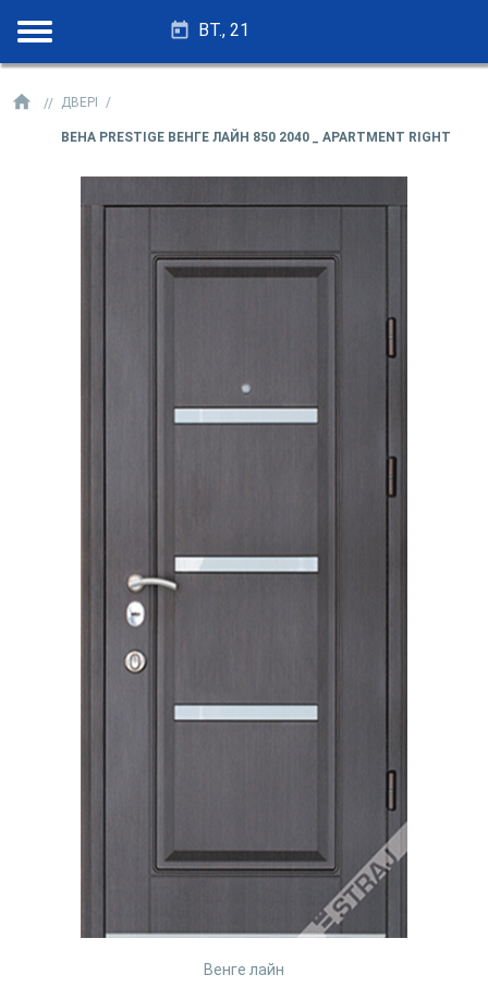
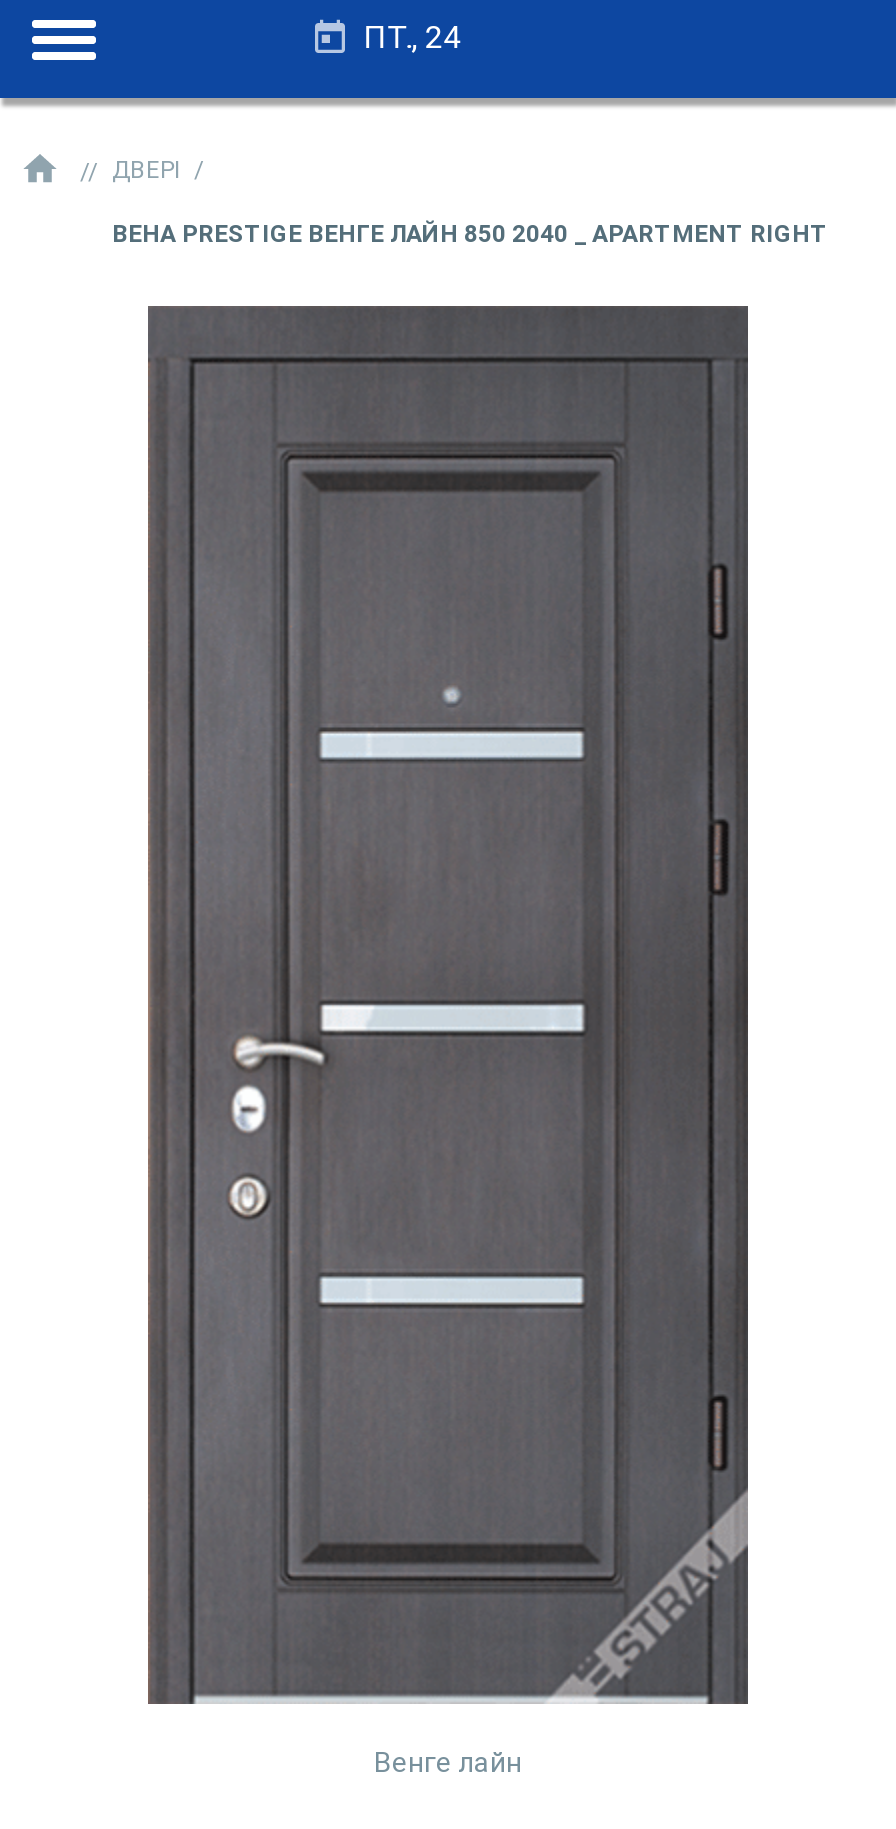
[198,20,249,40] ВТ., 21 -> [363,18,461,56] ПТ., 24

